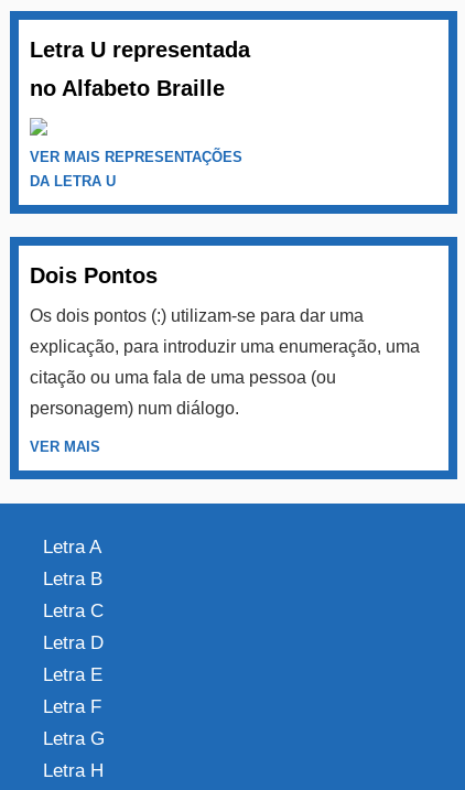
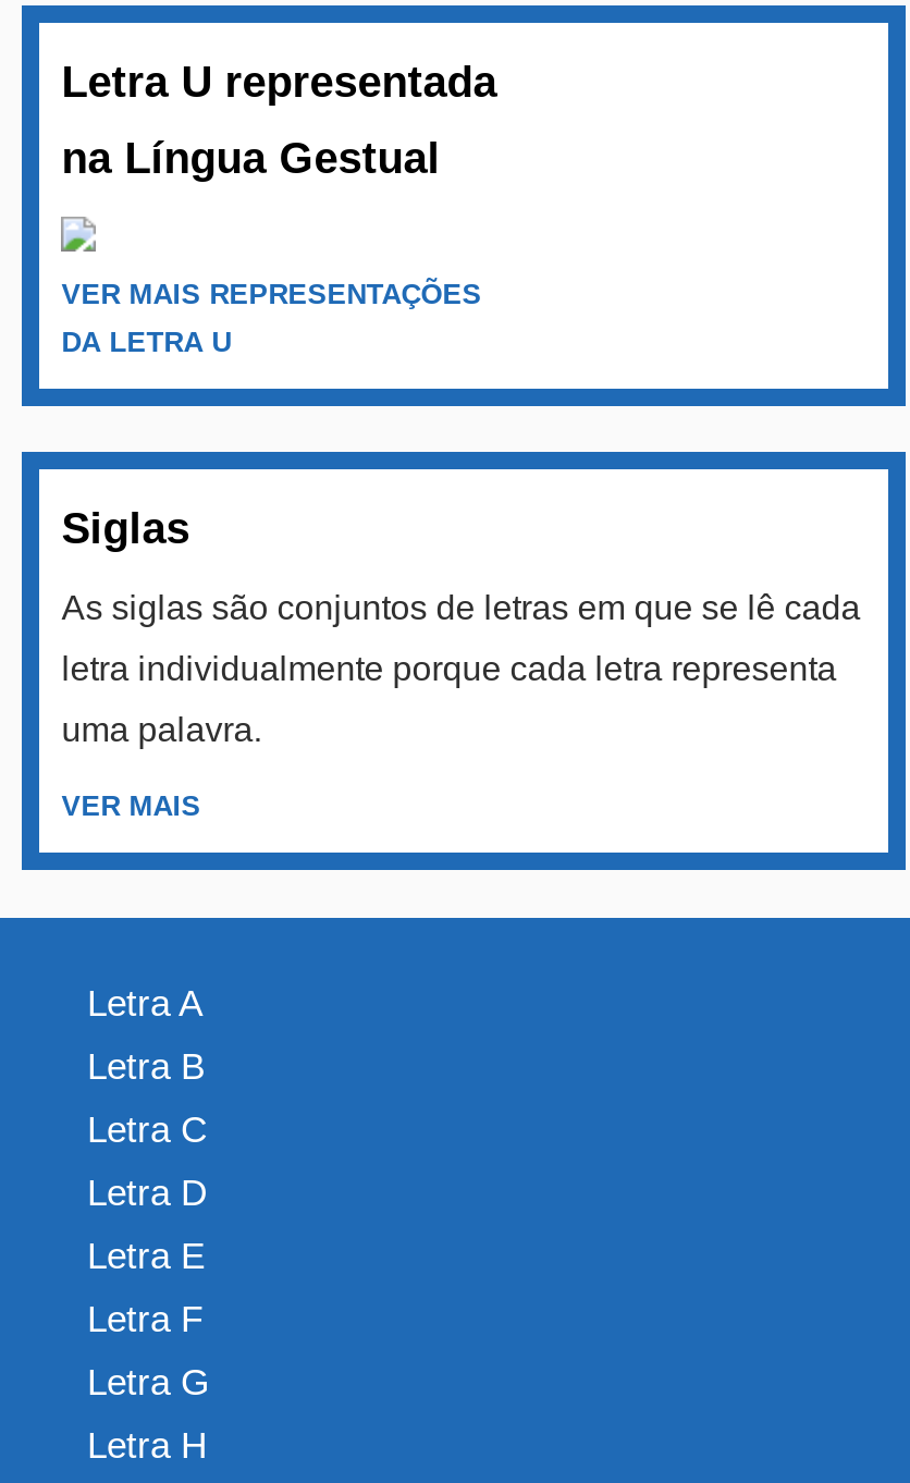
[30,76,225,100] no Alfabeto Braille -> [61,134,440,182] na Língua Gestual
[30,264,420,418] Dois Pontos | Os dois pontos (:) utilizam-se para dar uma | explicação, para introduzir uma enumeração, uma | citação ou uma fala de uma pessoa (ou | personagem) num diálogo. -> [61,505,860,749] Siglas | As siglas são conjuntos de letras em que se lê cada | letra individualmente porque cada letra representa | uma palavra.

